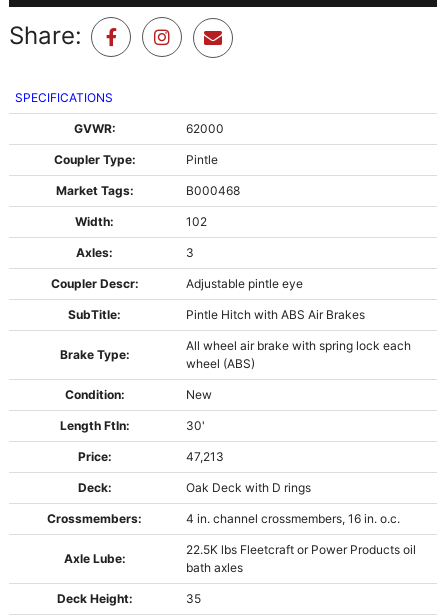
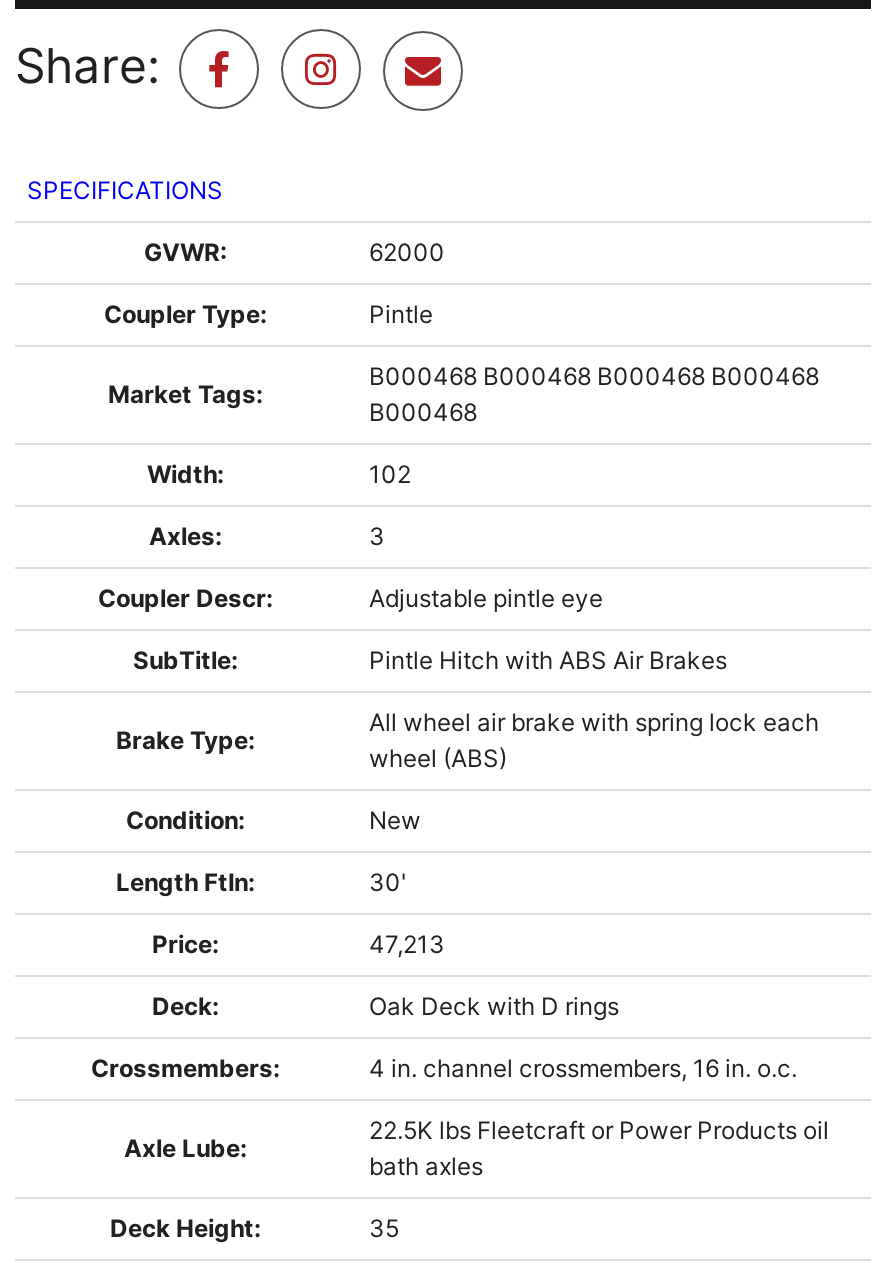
none -> [369,361,819,391] B000468 B000468 B000468 B000468

